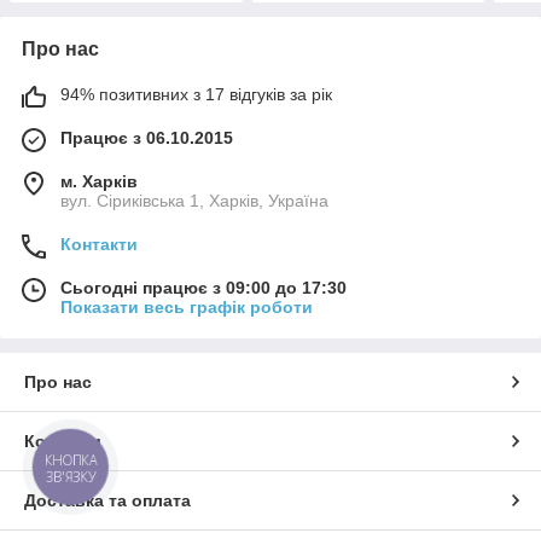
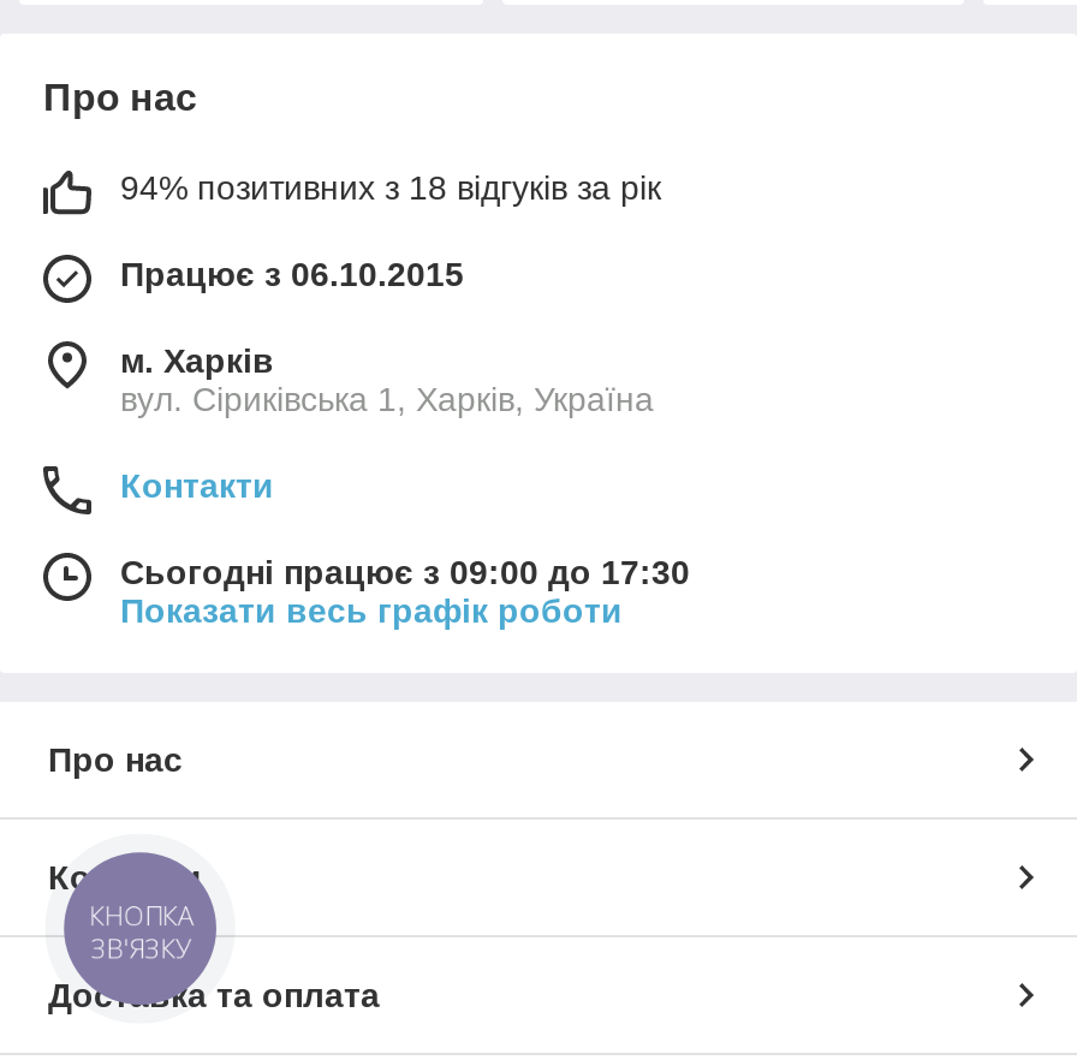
[60,85,332,104] 94% позитивних з 17 відгуків за рік -> [120,169,661,208] 94% позитивних з 18 відгуків за рік

